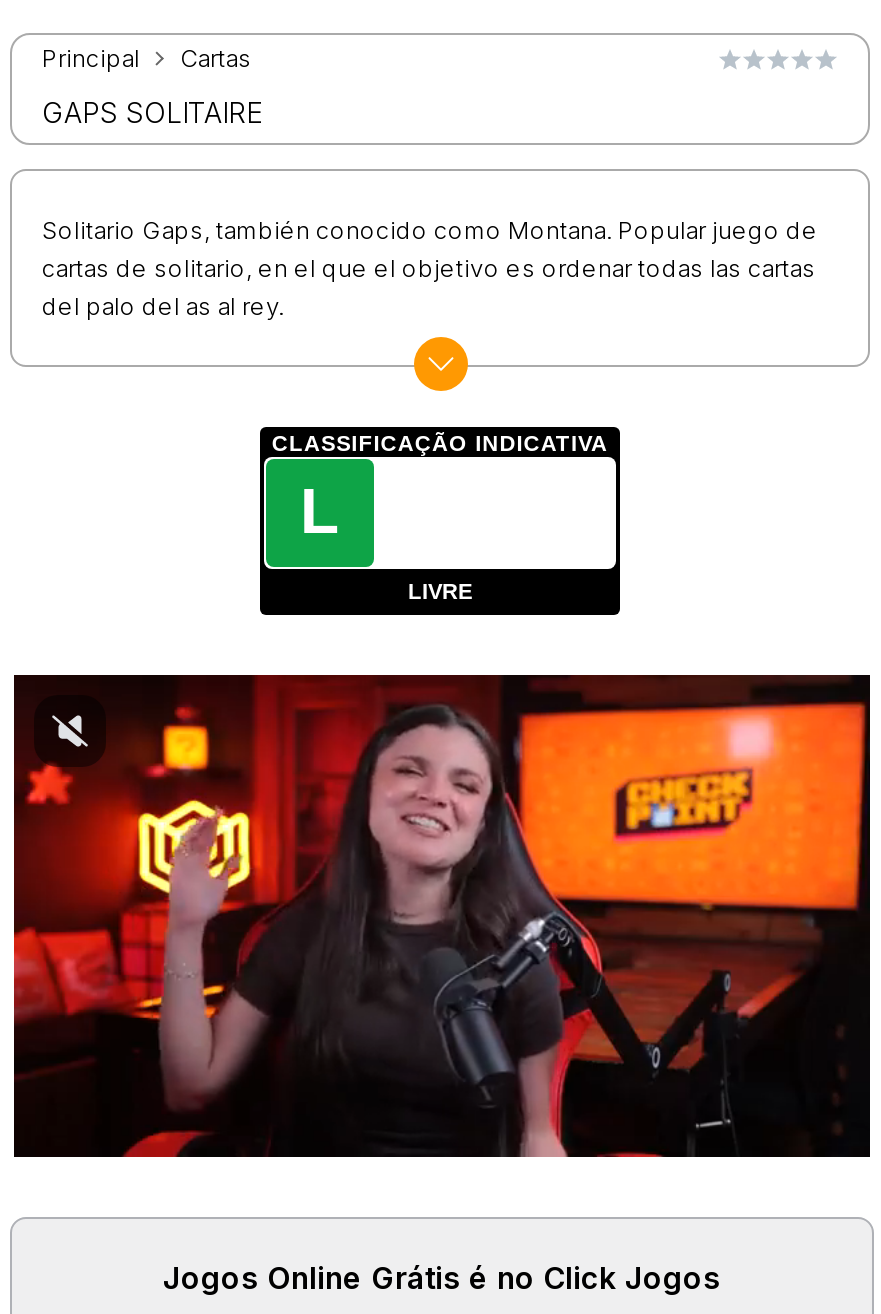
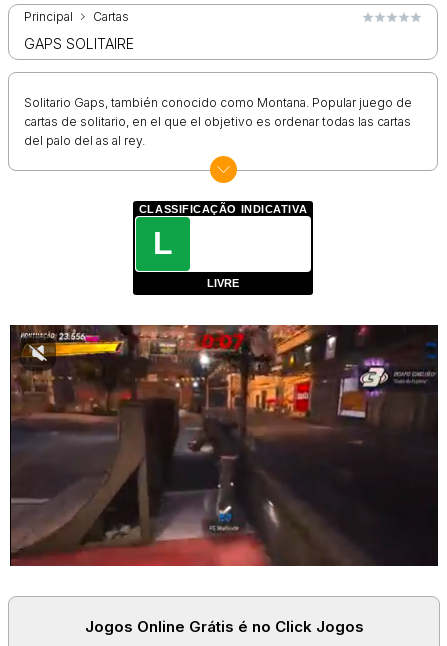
[12,673,870,1159] [image] -> [9,324,438,567] [image]

